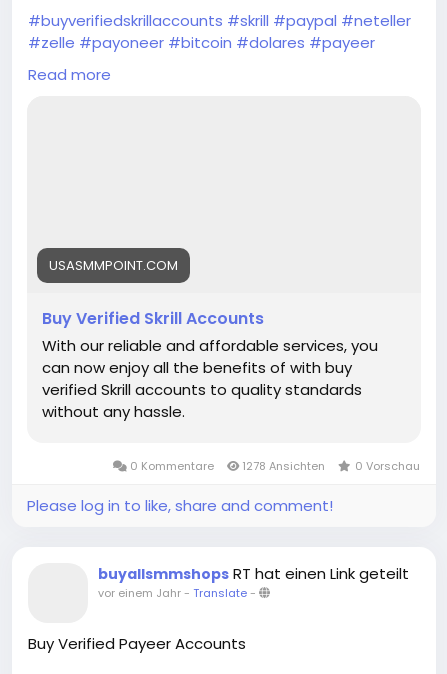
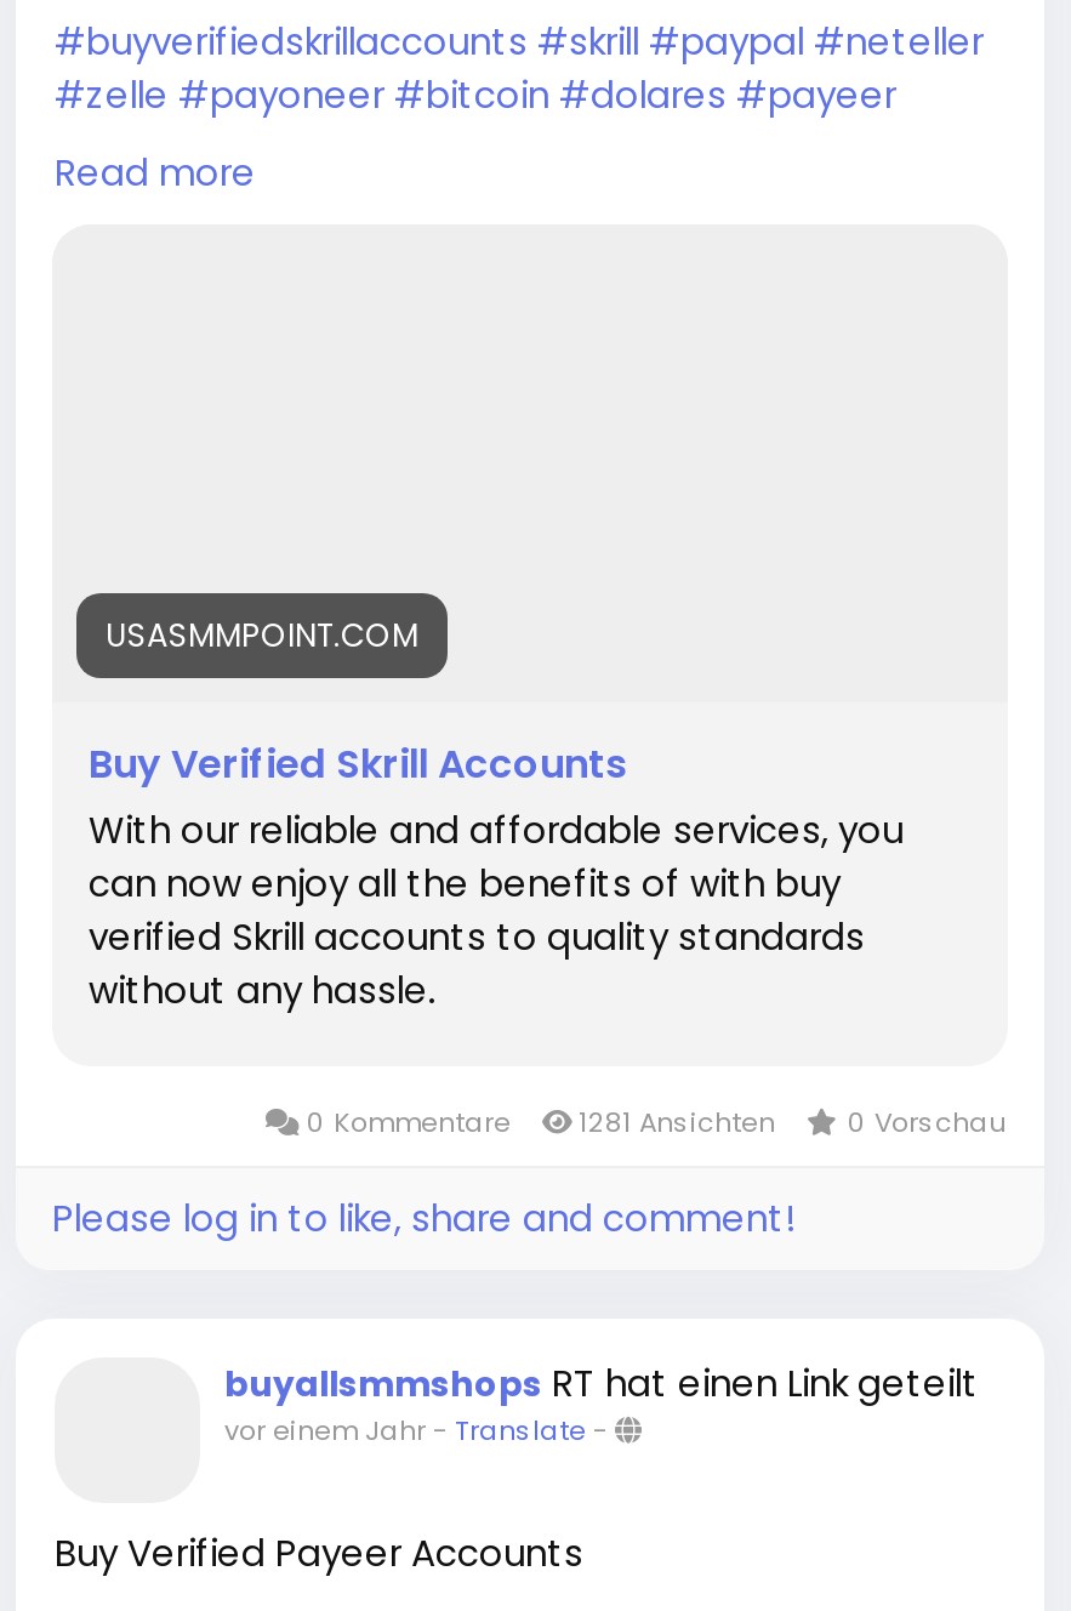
[127,458,420,474] 0 Kommentare 1278 Ansichten 0 Vorschau -> [300,1103,1006,1142] 0 Kommentare 1281 Ansichten 0 Vorschau

